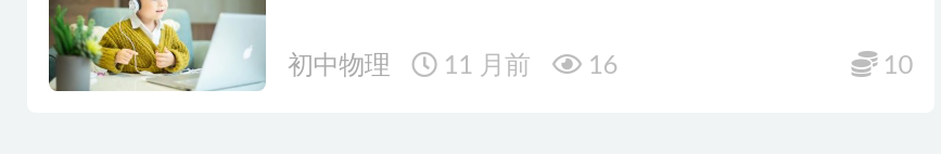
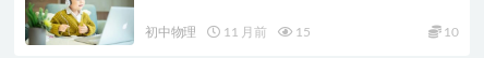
[288,52,618,78] 初中物理 11 月前 16 -> [145,26,311,39] 初中物理 11 月前 15

